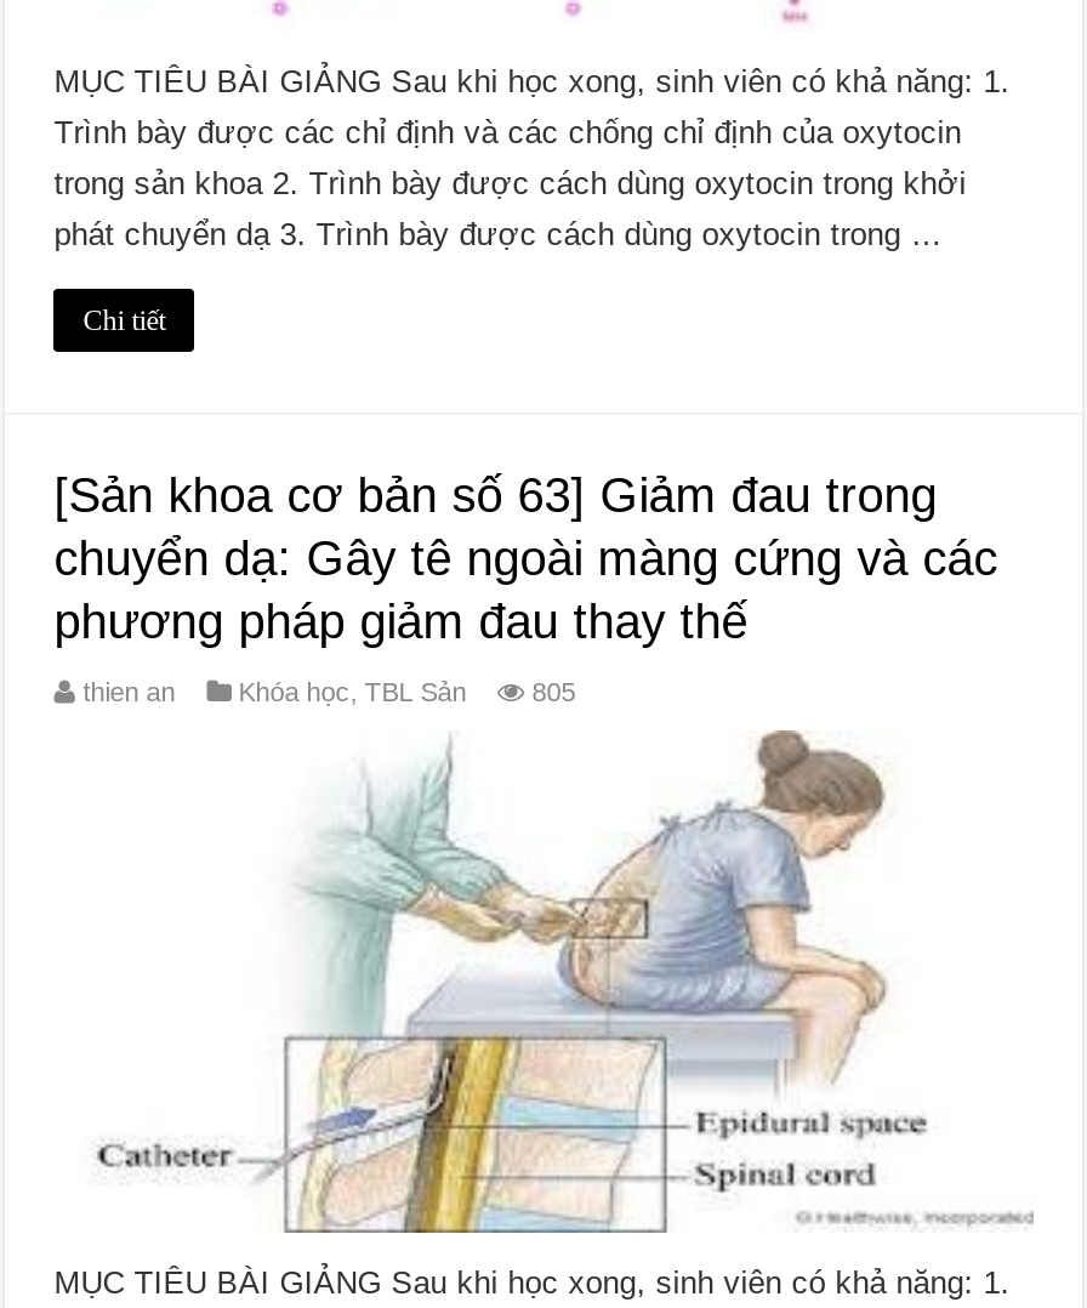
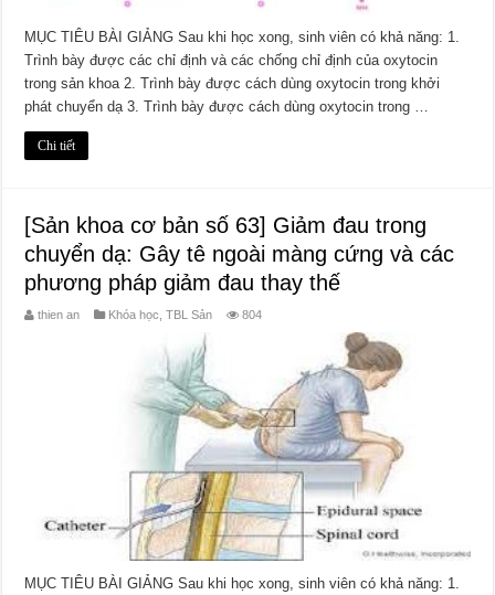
[532,677,576,706] 805 -> [242,308,262,321] 804

